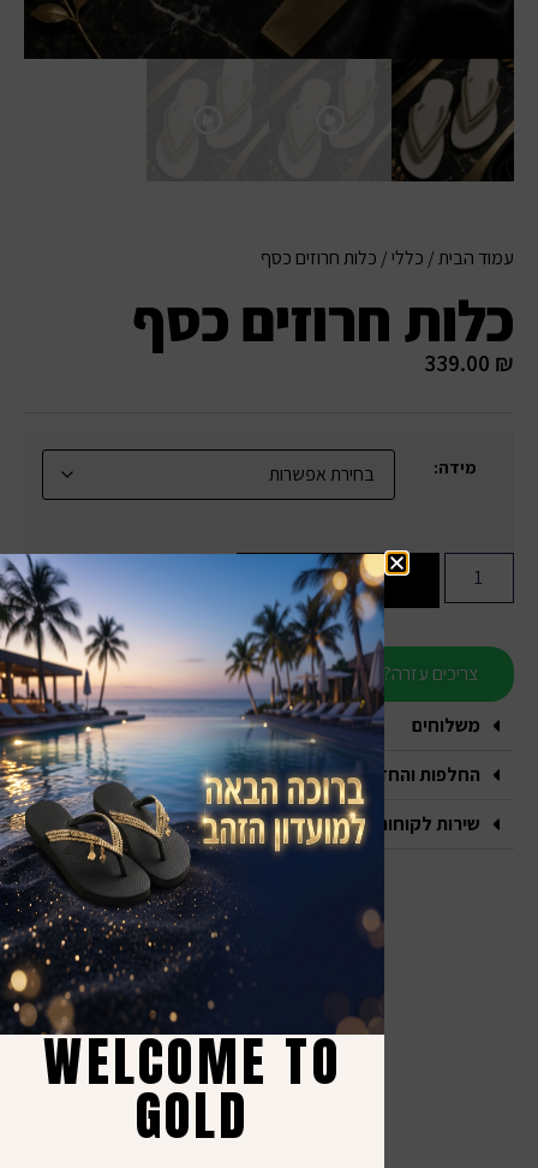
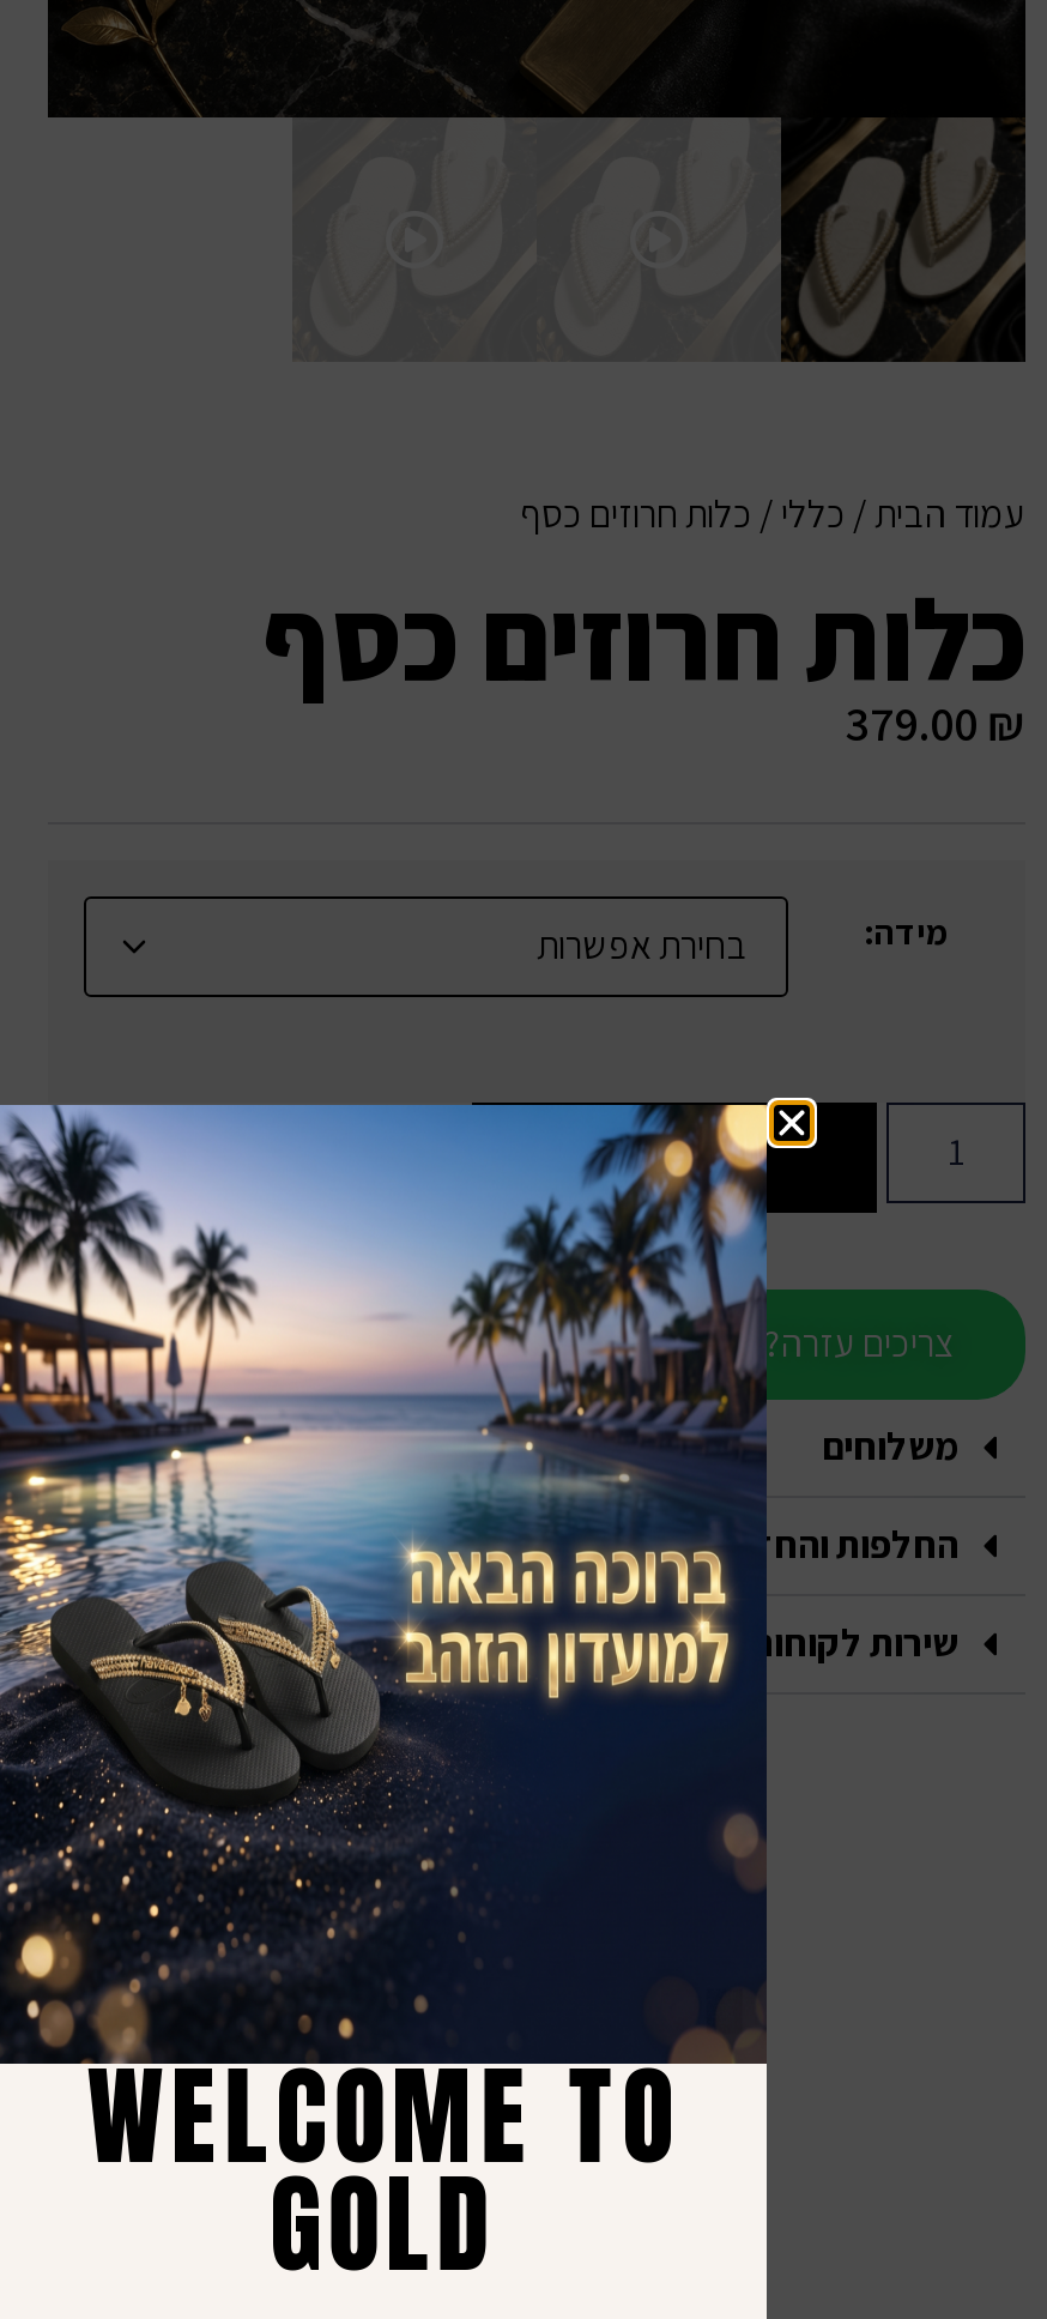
[424,348,514,379] 339.00 ₪ -> [846,693,1025,756] 379.00 ₪

